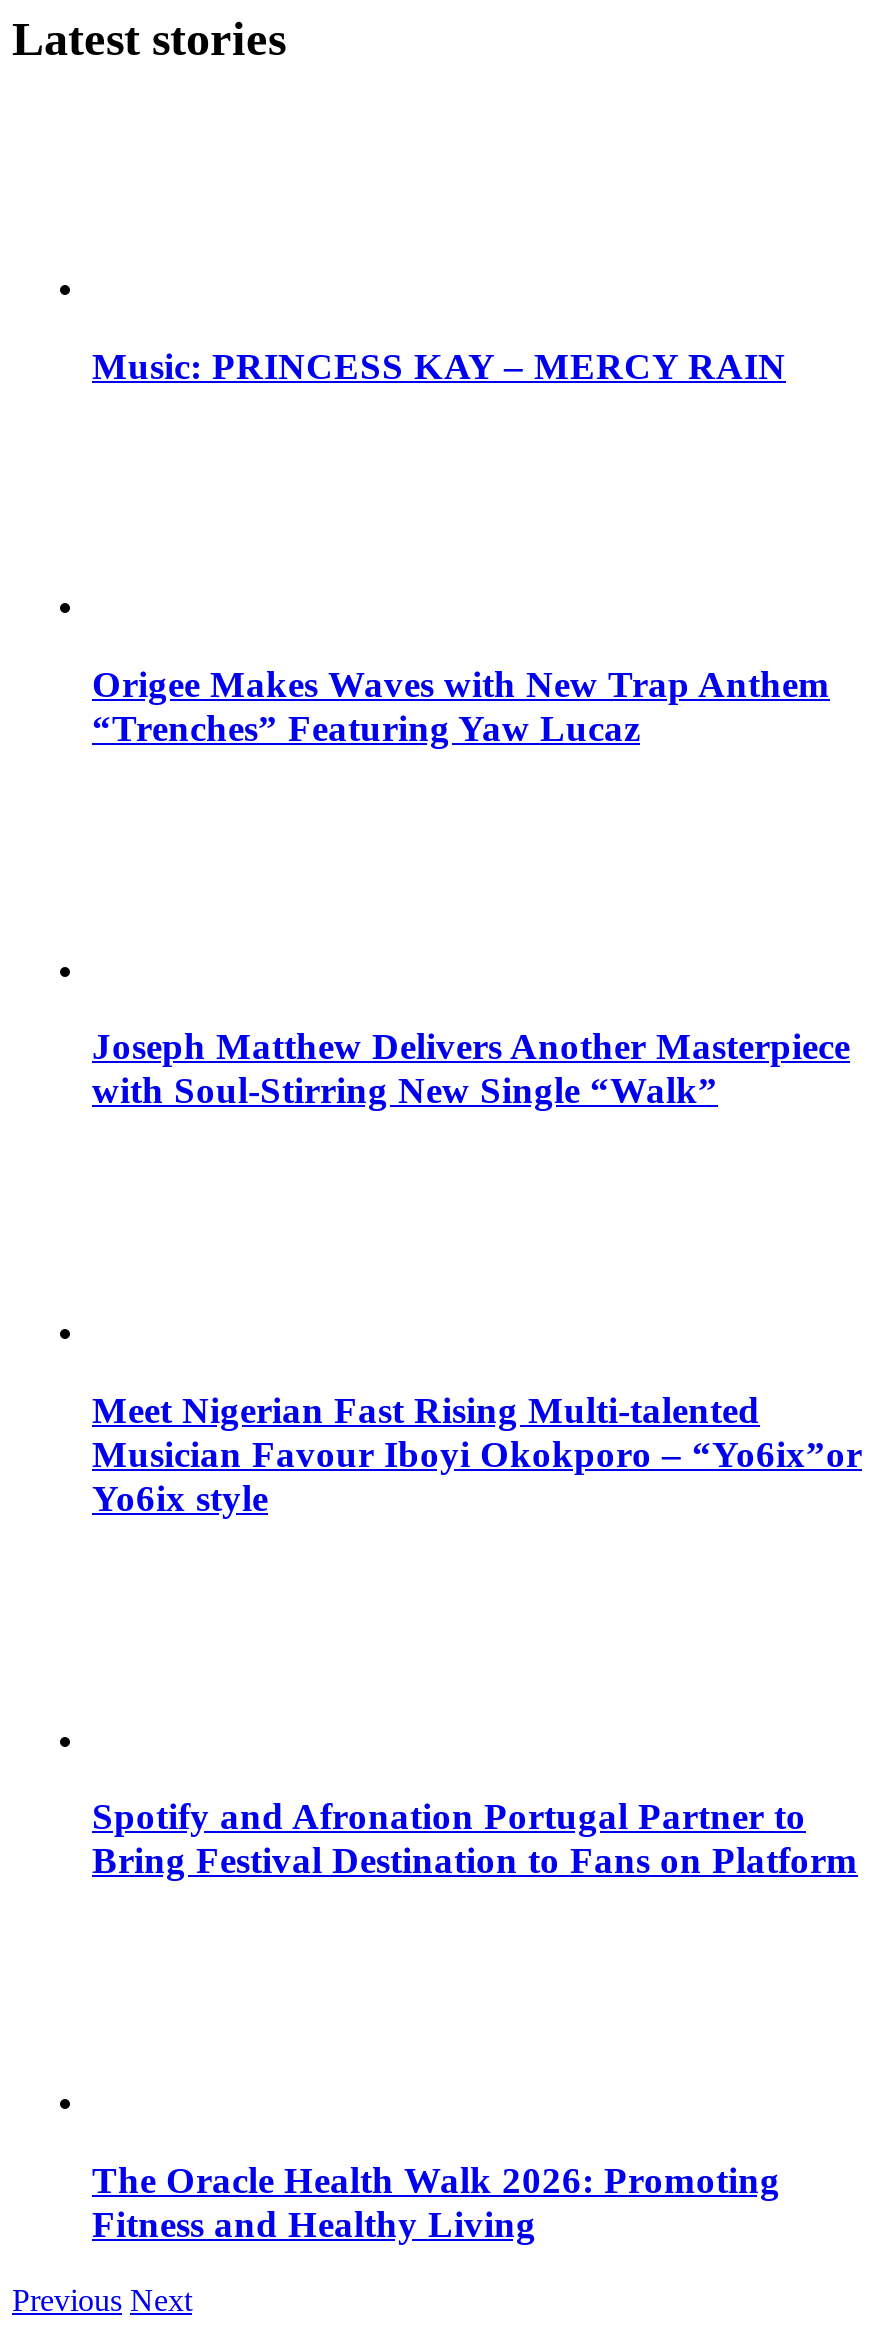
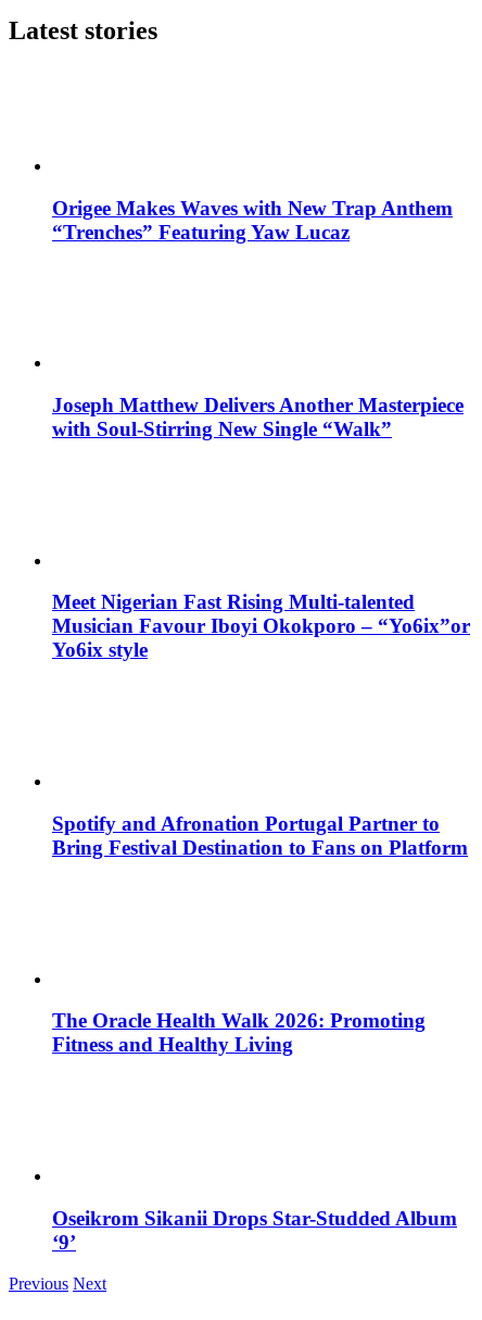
[92,344,786,386] Music: PRINCESS KAY – MERCY RAIN -> none
moved [92,663,862,2244] -> [52,196,470,1056]: Origee Makes Waves with New Trap Anthem | “Trenches” Featuring Yaw Lucaz | Joseph Matthew Delivers Another Masterpiece | ... | The Oracle Health Walk 2026: Promoting | Fitness and Healthy Living
none -> [52,1207,457,1253] Oseikrom Sikanii Drops Star-Studded Album | ‘9’

